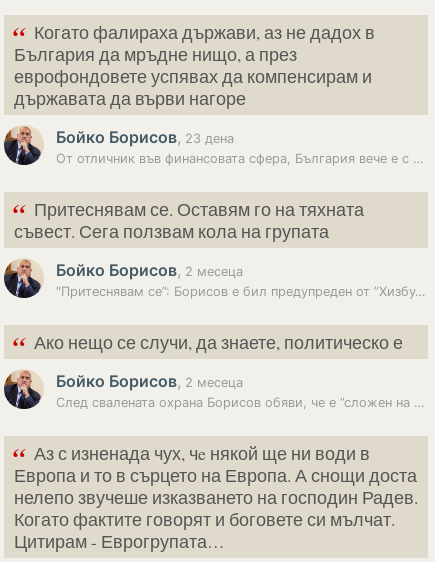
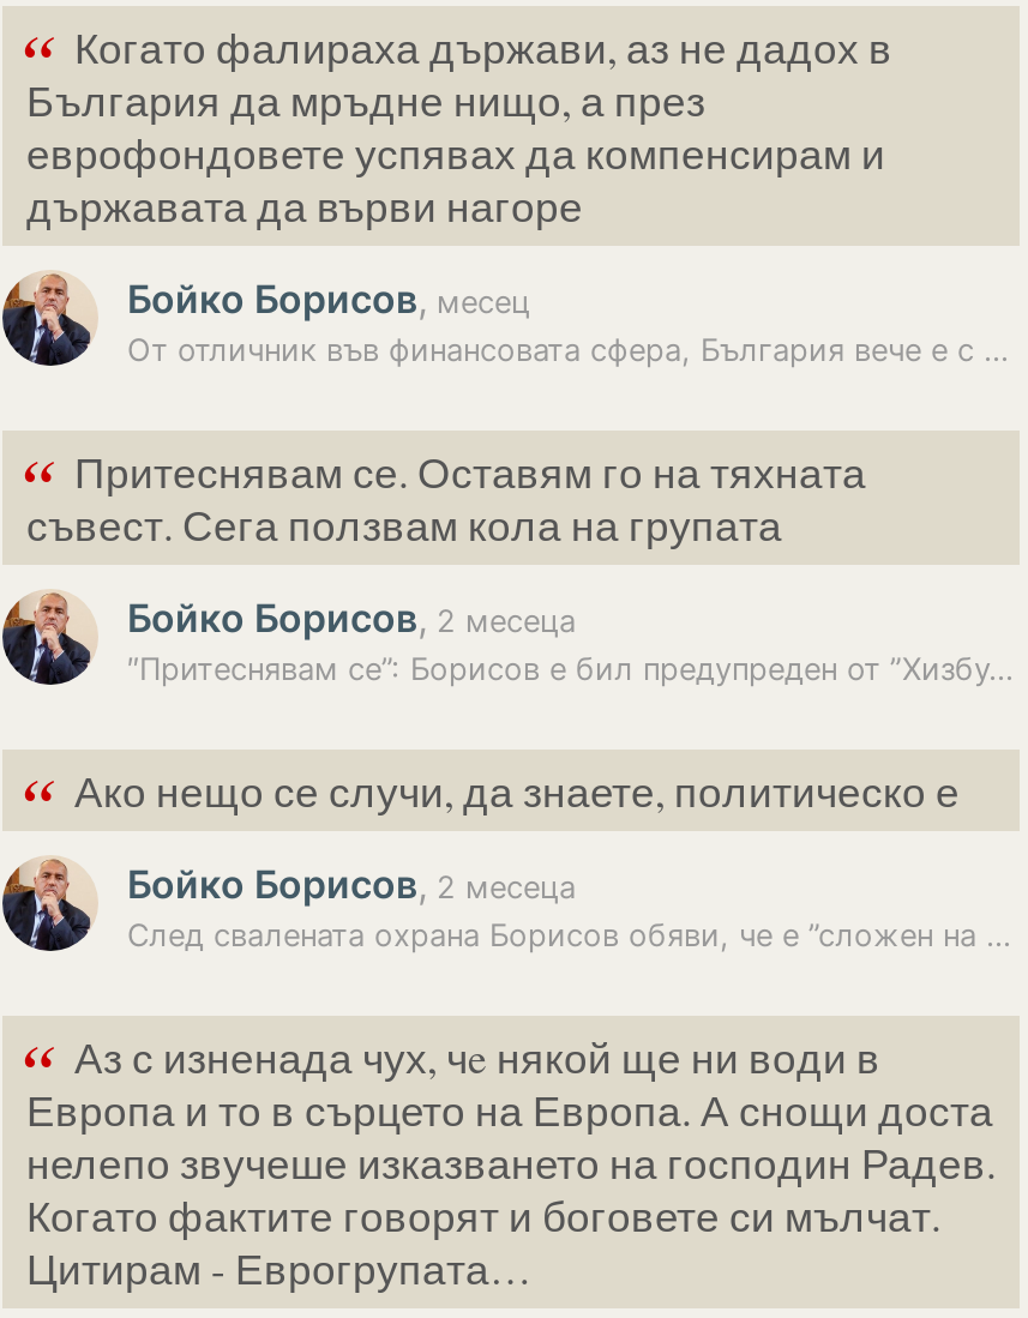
[56,127,234,147] Бойко Борисов, 23 дена -> [127,275,530,323] Бойко Борисов, месец

